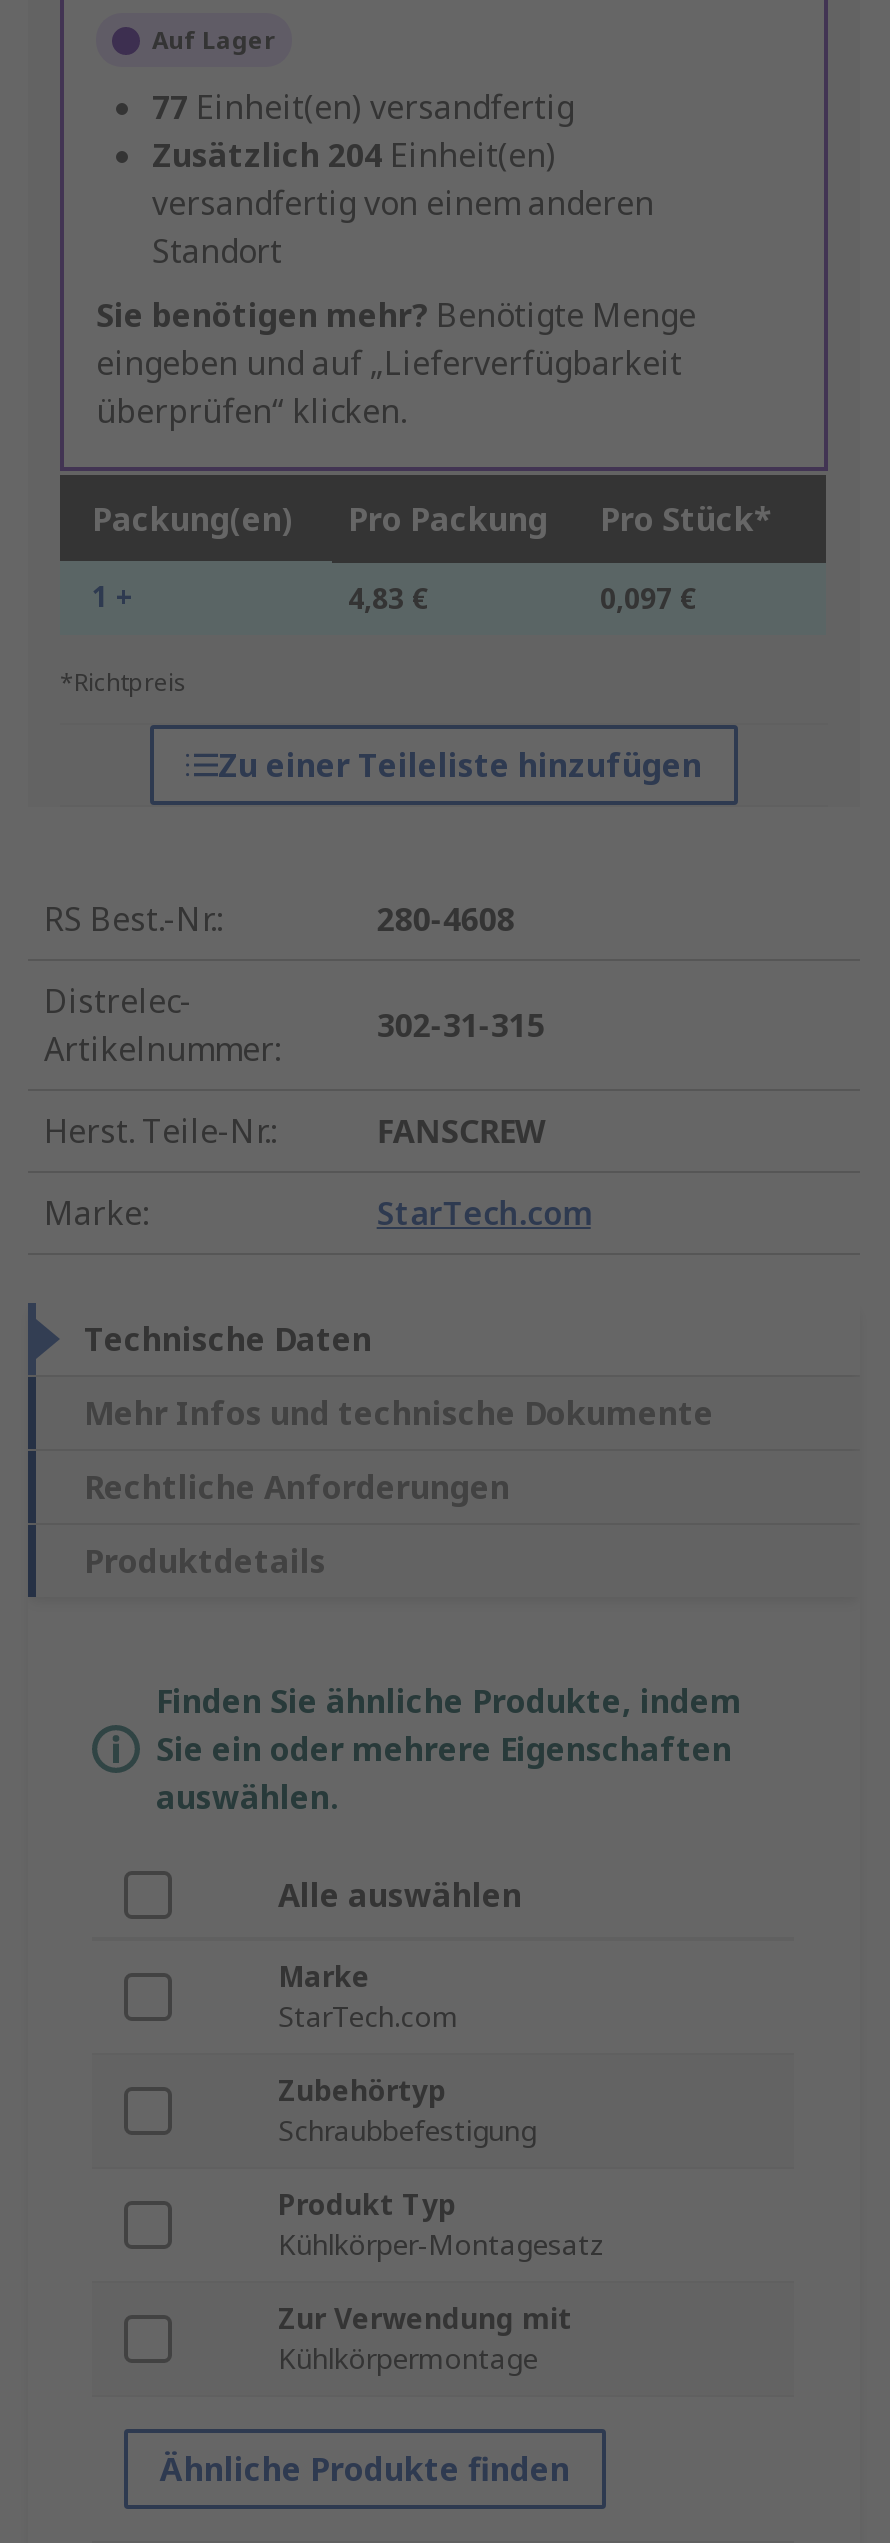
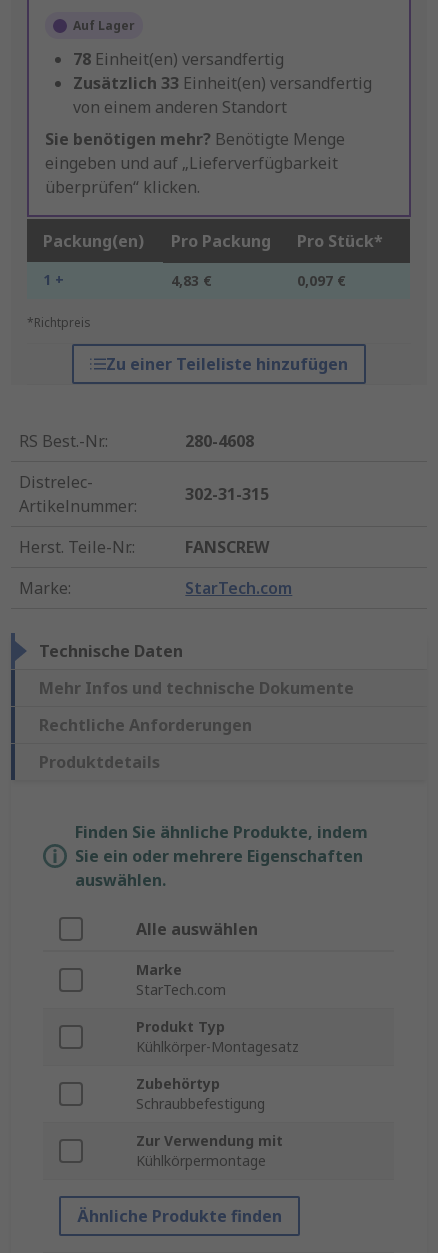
[152,86,654,274] 77 Einheit(en) versandfertig | Zusätzlich 204 Einheit(en) | versandfertig von einem anderen | Standort -> [73,48,372,118] 78 Einheit(en) versandfertig | Zusätzlich 33 Einheit(en) versandfertig | von einem anderen Standort
moved [278,2072,536,2150] -> [136,1074,265,1113]: Zubehörtyp | Schraubbefestigung
moved [278,2186,604,2264] -> [136,1017,299,1056]: Produkt Typ | Kühlkörper-Montagesatz

